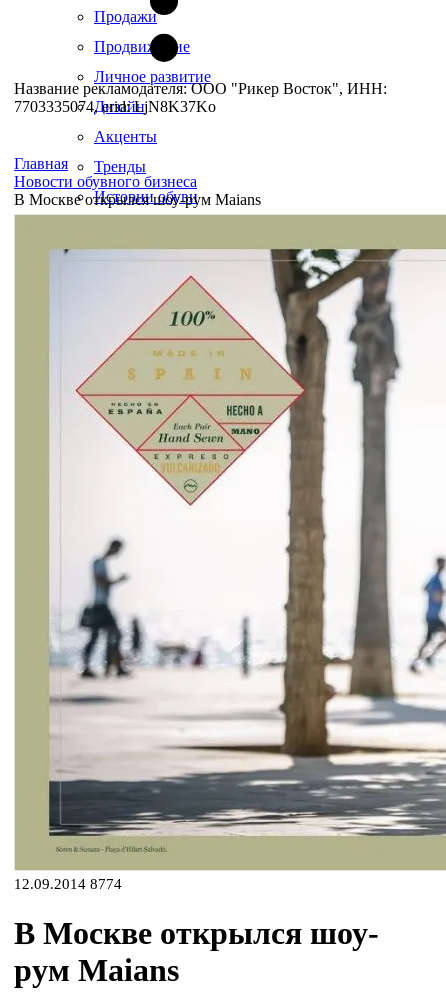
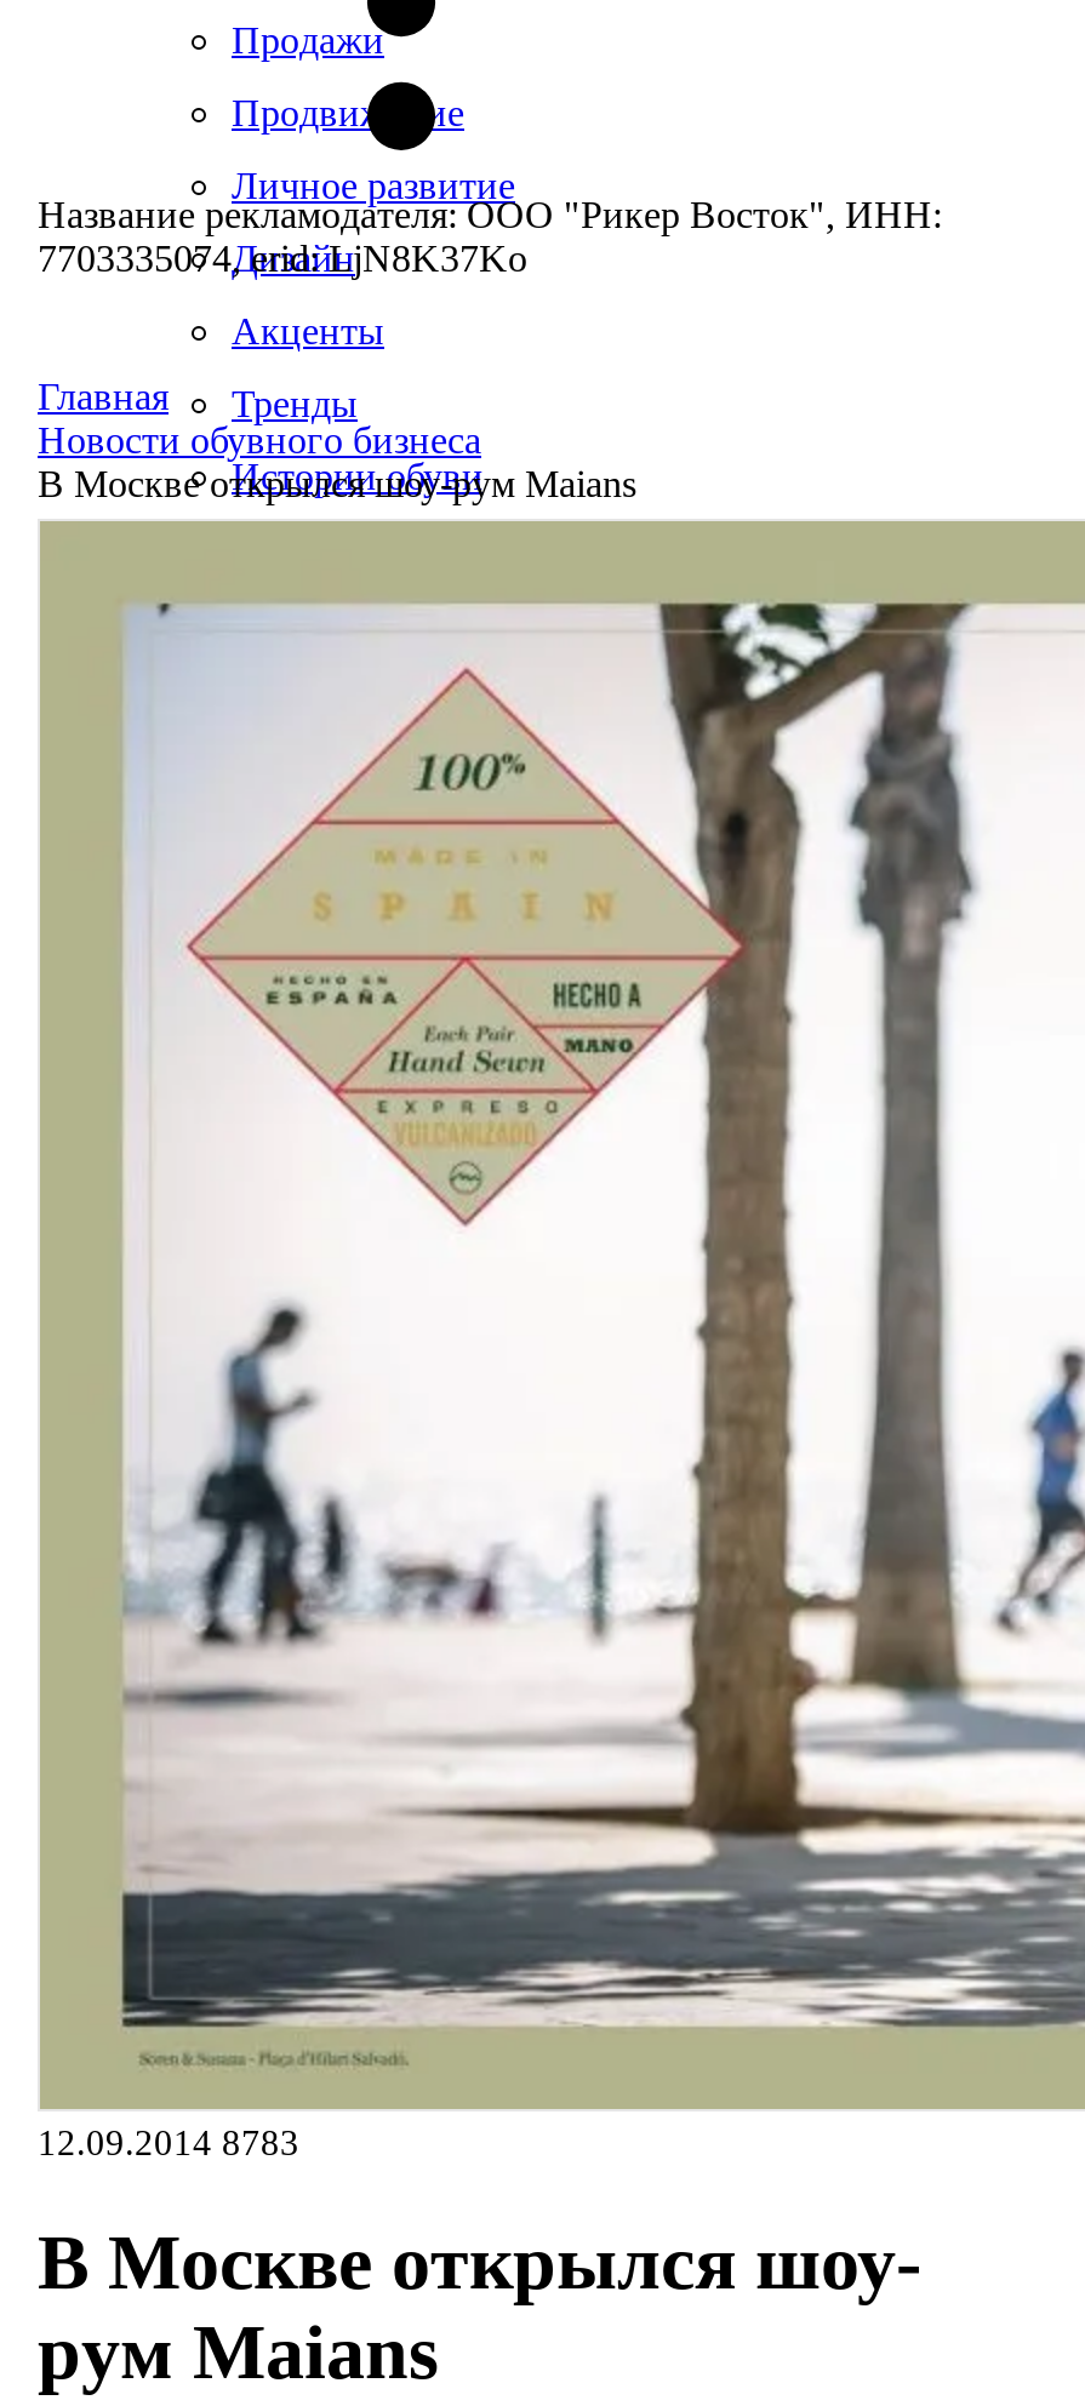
[14,876,122,892] 12.09.2014 8774 -> [38,2124,299,2163] 12.09.2014 8783

